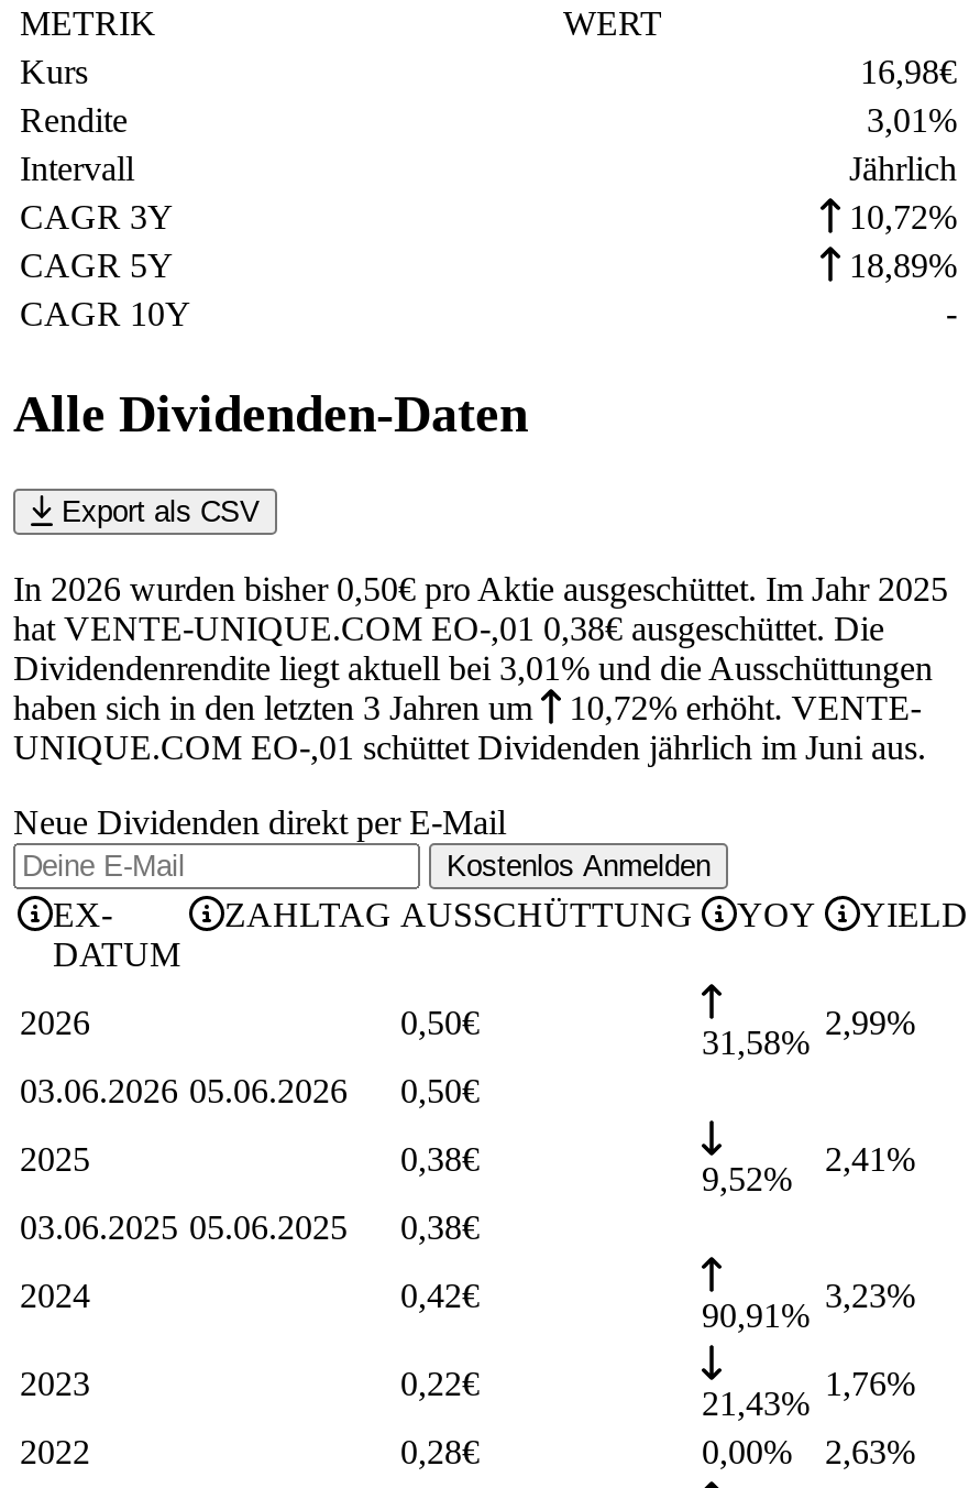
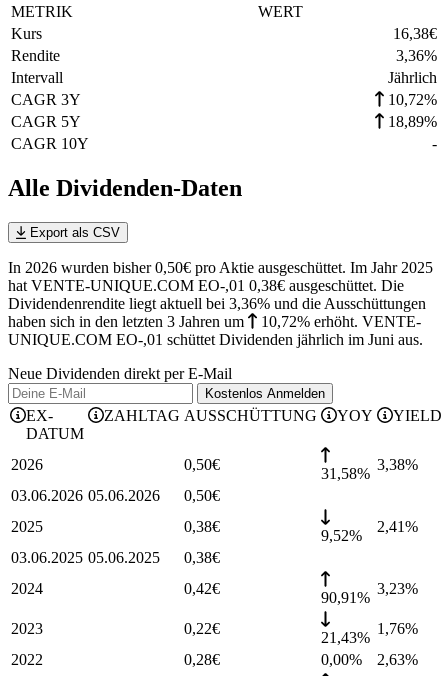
[860,54,957,91] 16,98€ -> [393,24,437,41] 16,38€
[867,102,957,140] 3,01% -> [396,46,437,63] 3,36%
[13,650,933,687] Dividendenrendite liegt aktuell bei 3,01% und die Ausschüttungen -> [8,295,426,312] Dividendenrendite liegt aktuell bei 3,36% und die Ausschüttungen
[825,1004,915,1042] 2,99% -> [377,456,418,473] 3,38%

